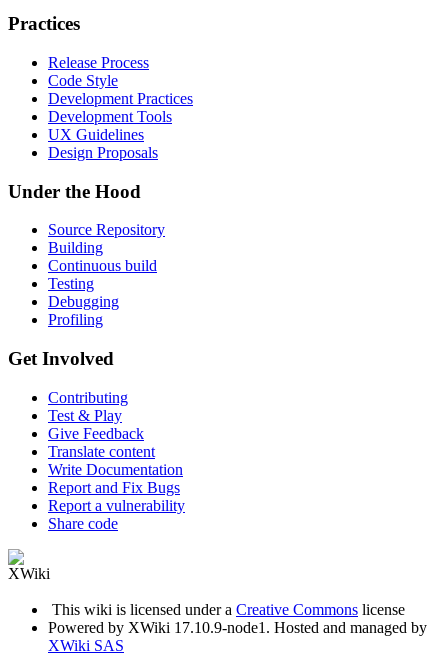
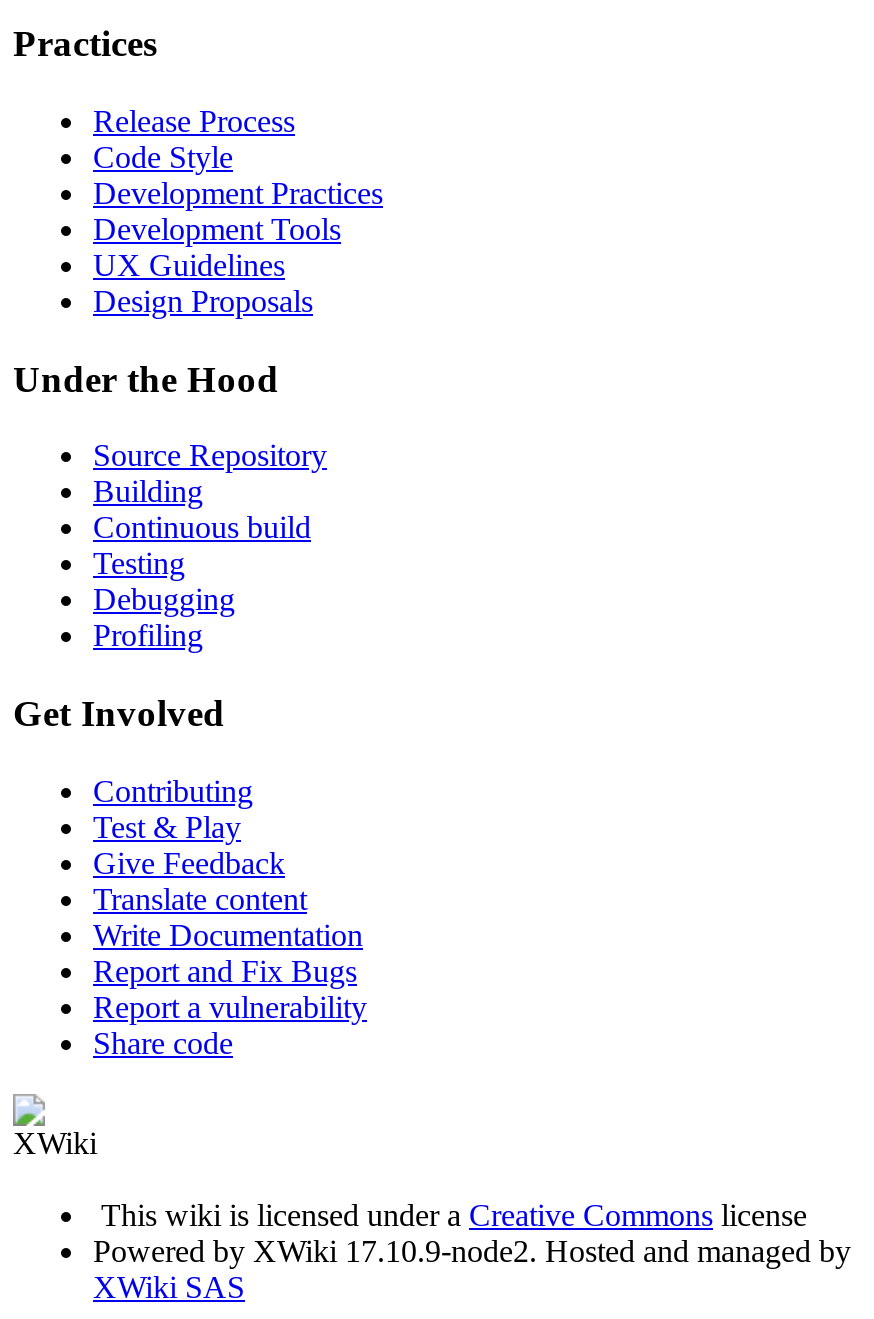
[48,619,427,636] Powered by XWiki 17.10.9-node1. Hosted and managed by -> [93,1234,851,1268] Powered by XWiki 17.10.9-node2. Hosted and managed by

